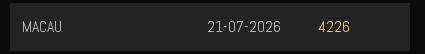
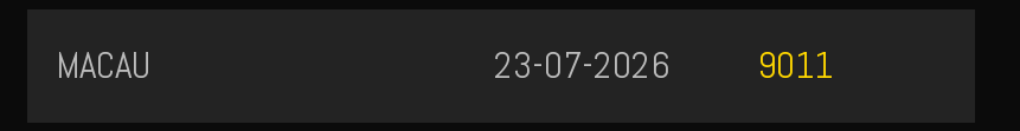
[207,17,281,37] 21-07-2026 -> [494,42,669,89] 23-07-2026
[318,17,350,37] 4226 -> [757,43,833,90] 9011

